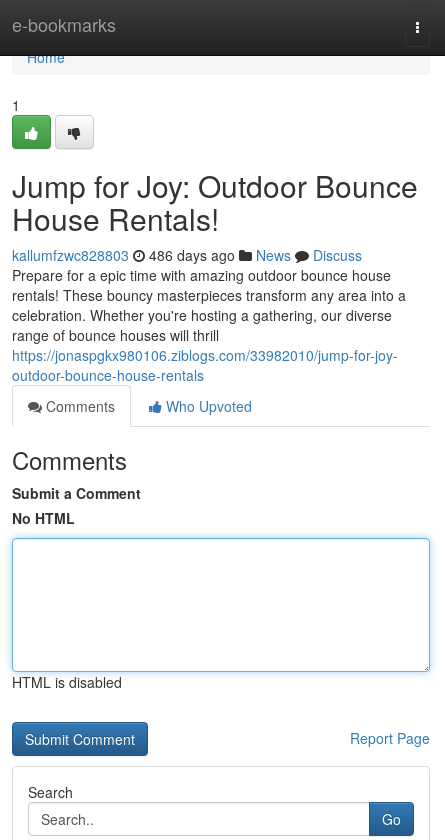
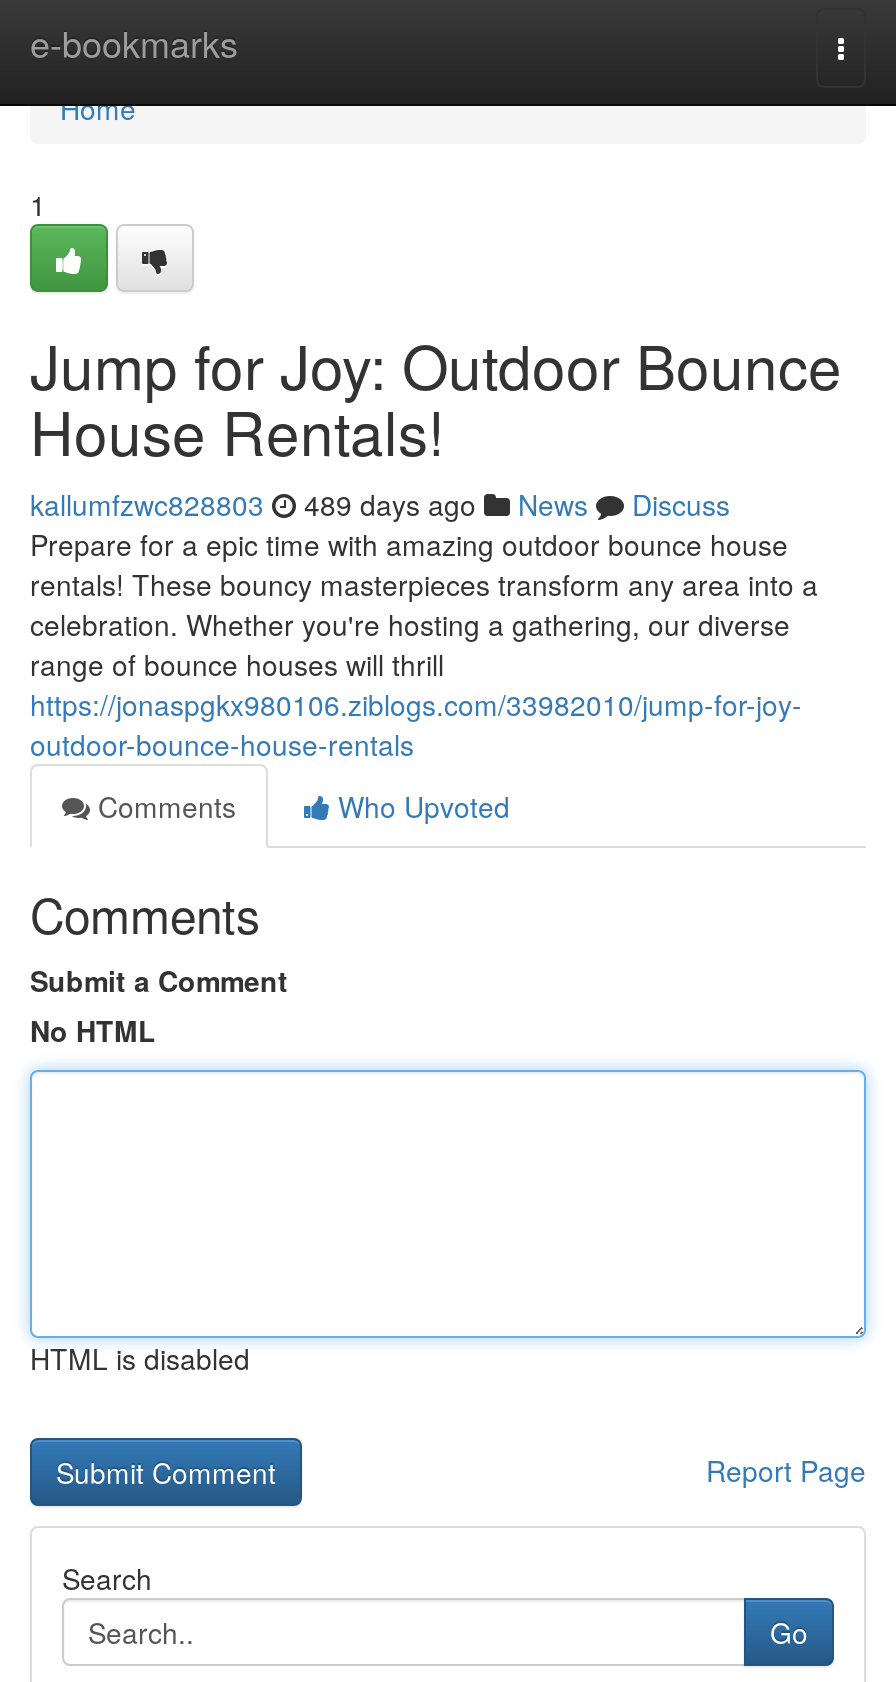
[12,245,362,265] kallumfzwc828803 486 days ago News Discuss -> [30,484,730,524] kallumfzwc828803 489 days ago News Discuss

